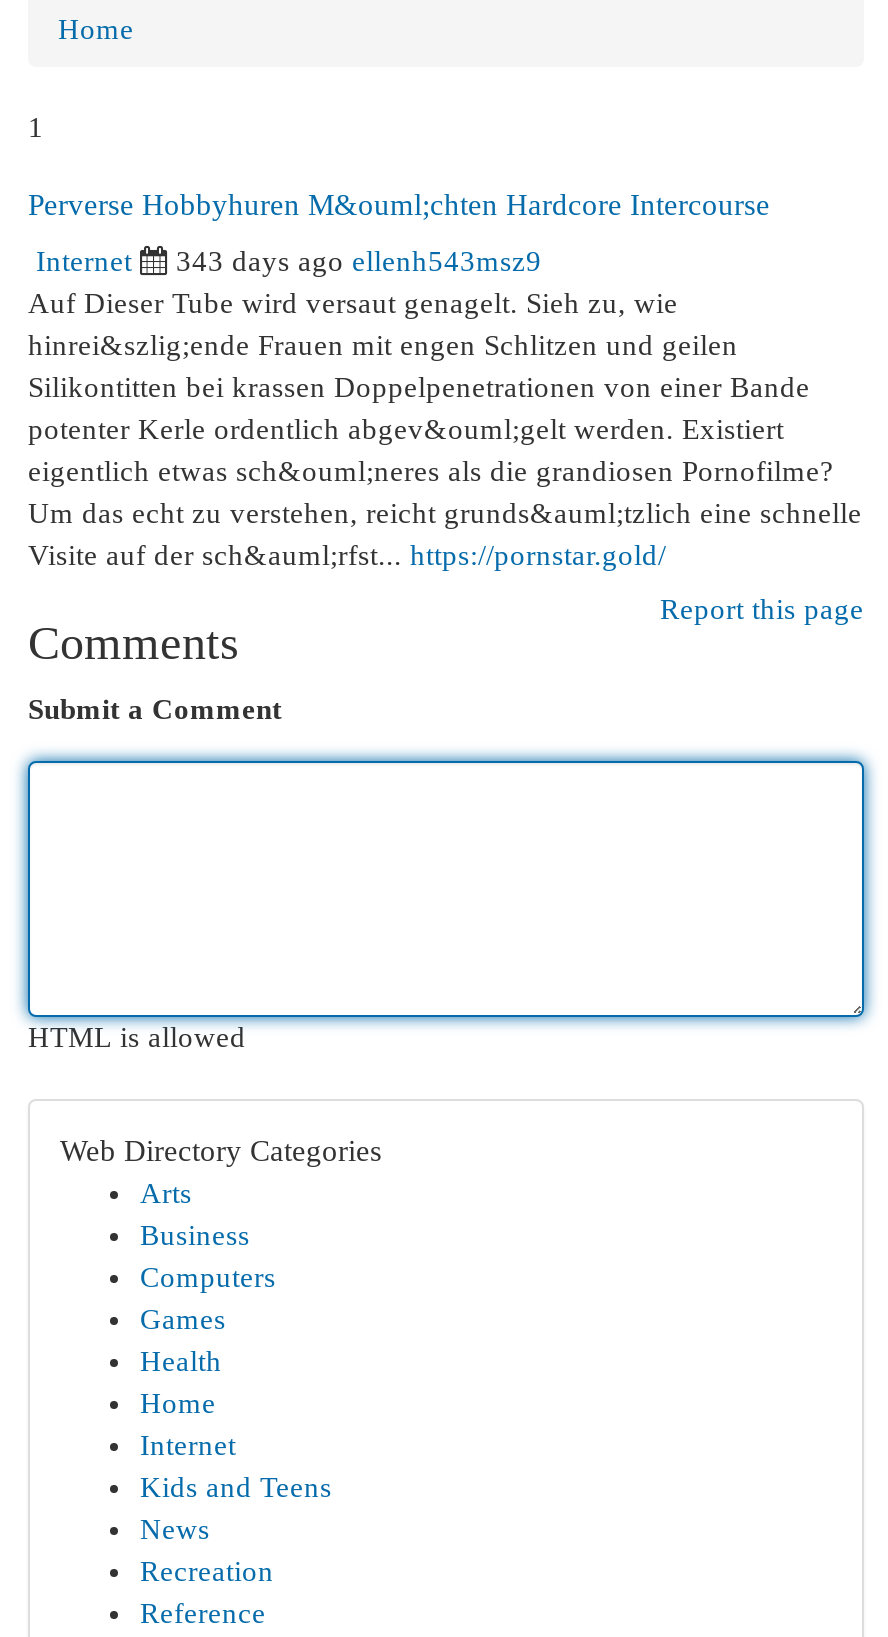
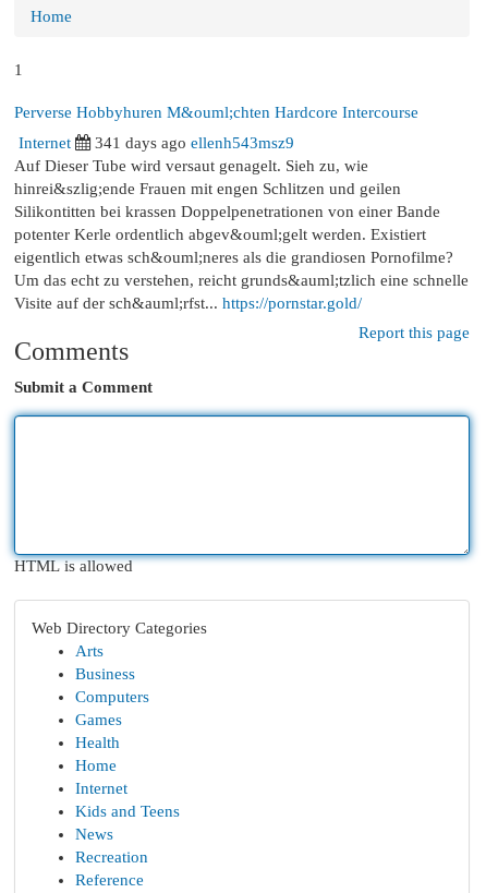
[176,245,542,277] 343 days ago ellenh543msz9 -> [95,134,294,152] 341 days ago ellenh543msz9

